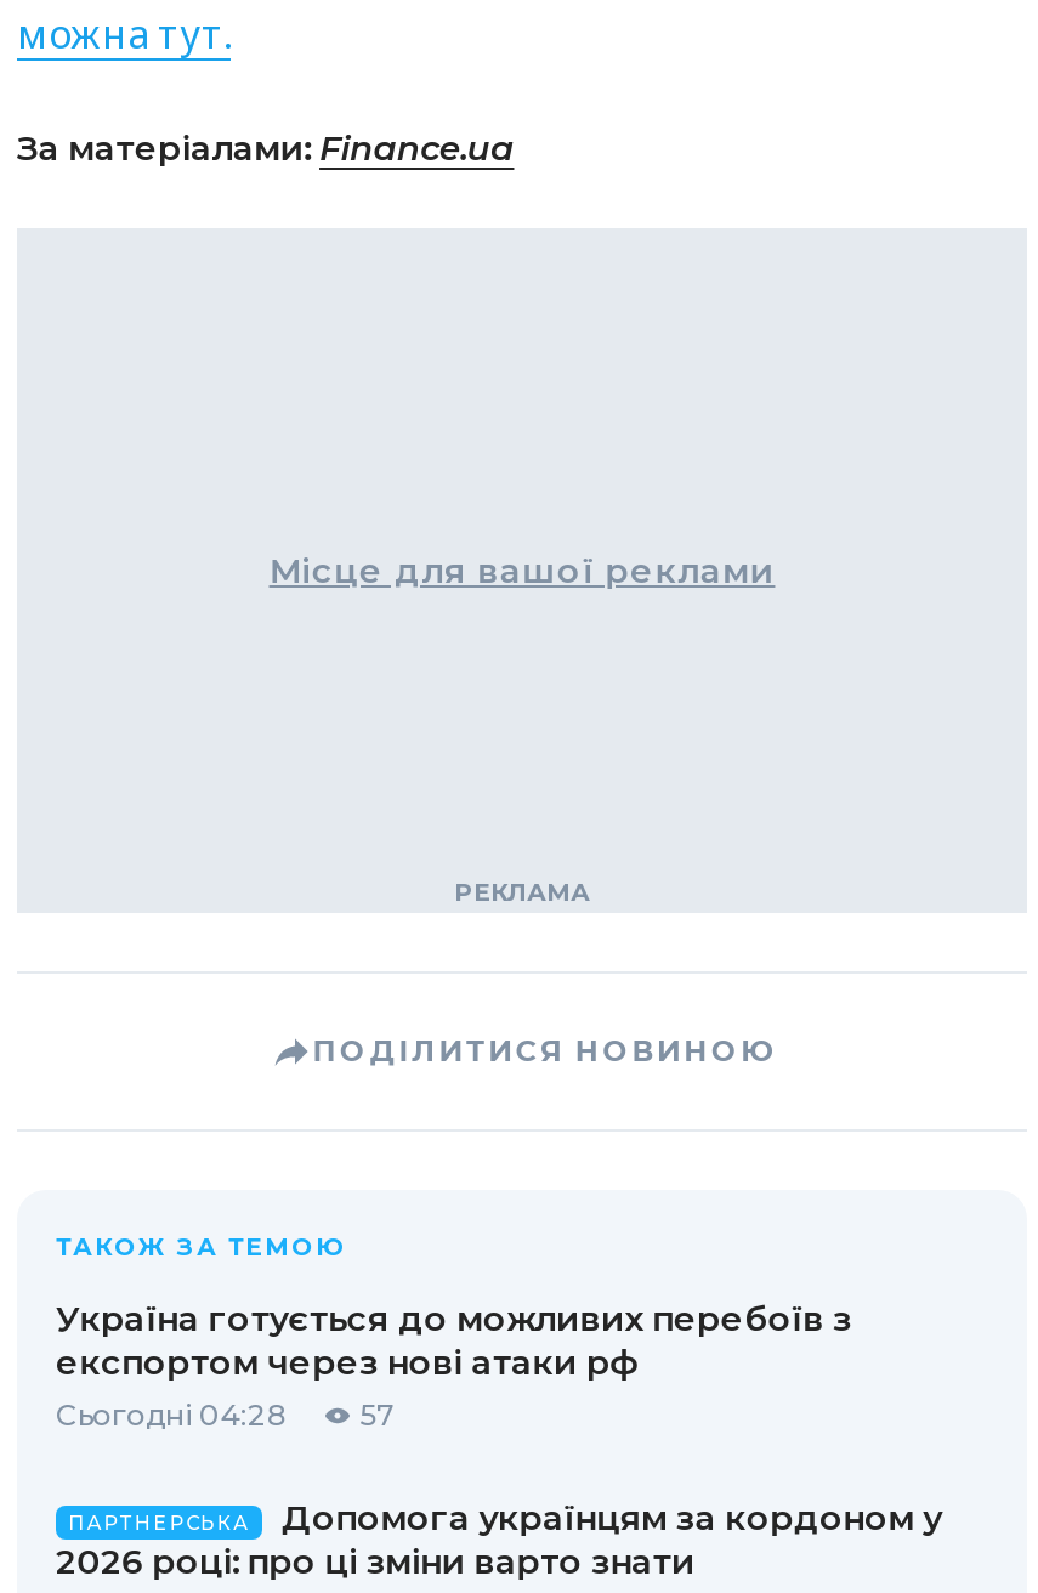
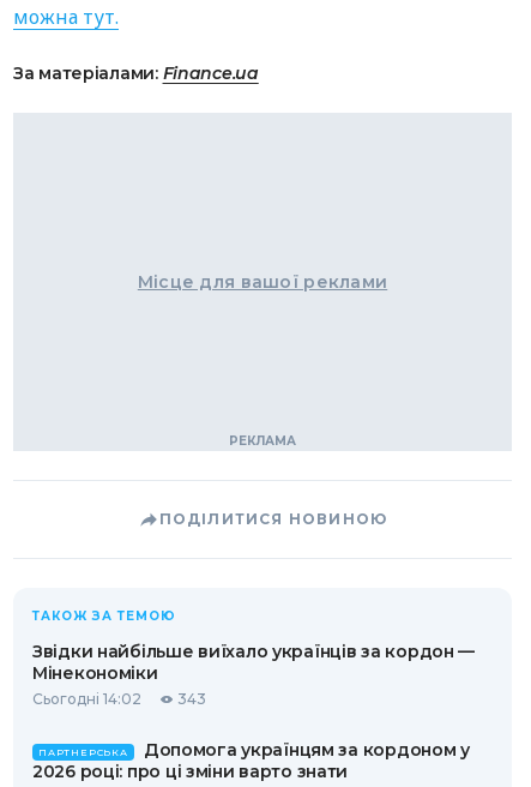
[56,1298,852,1434] Україна готується до можливих перебоїв з | експортом через нові атаки рф | Сьогодні 04:28 | 57 -> [32,641,475,708] Звідки найбільше виїхало українців за кордон — | Мінекономіки | Сьогодні 14:02 | 343

